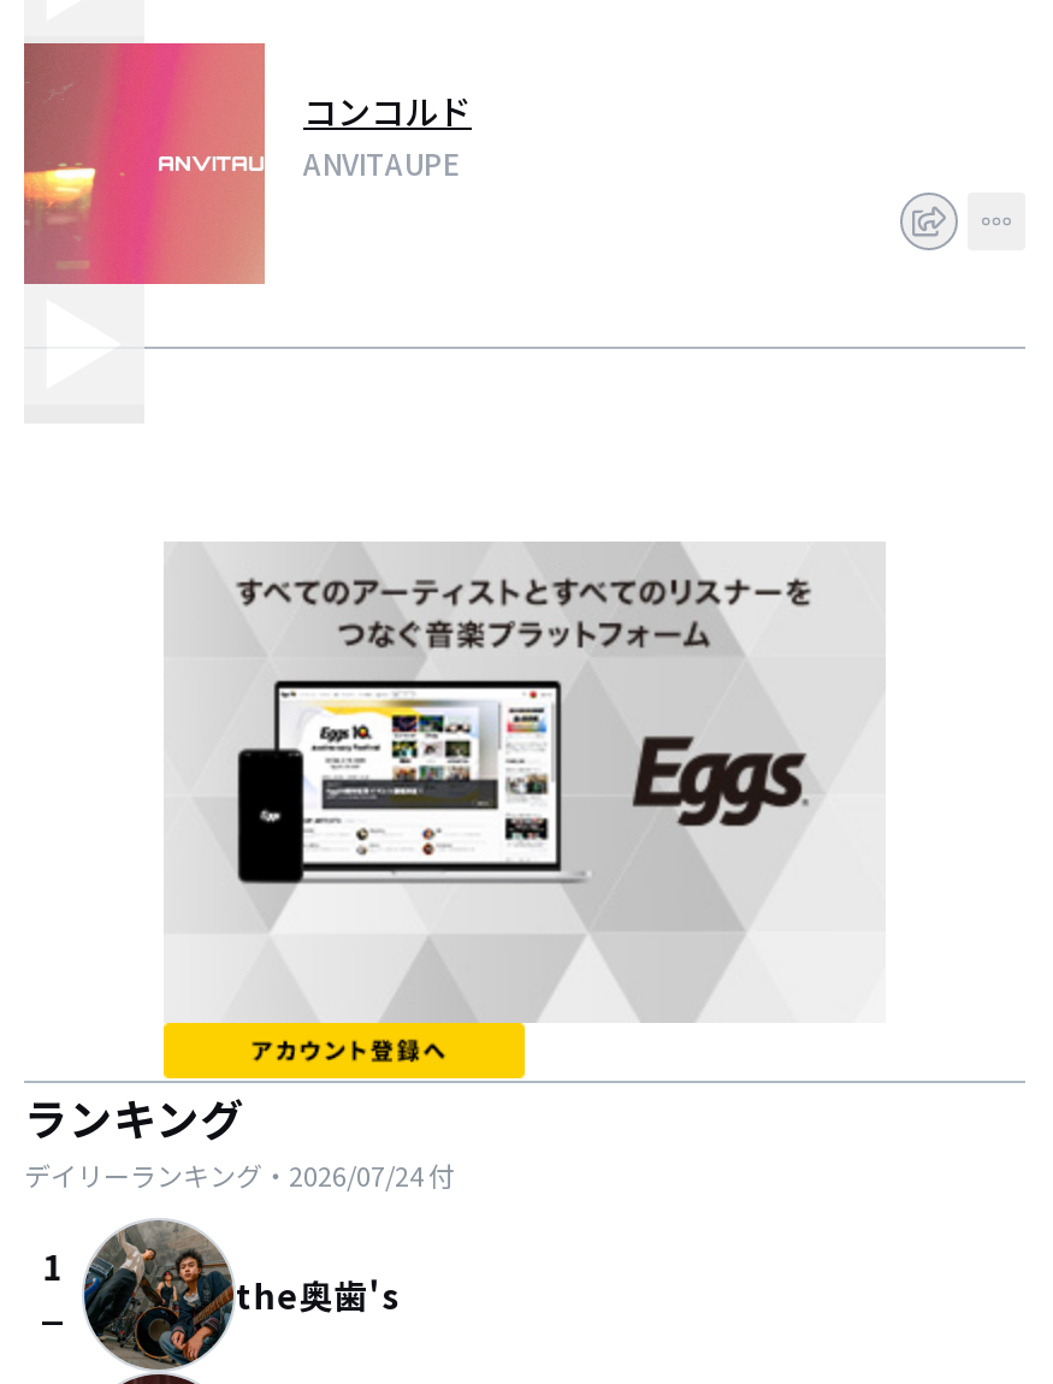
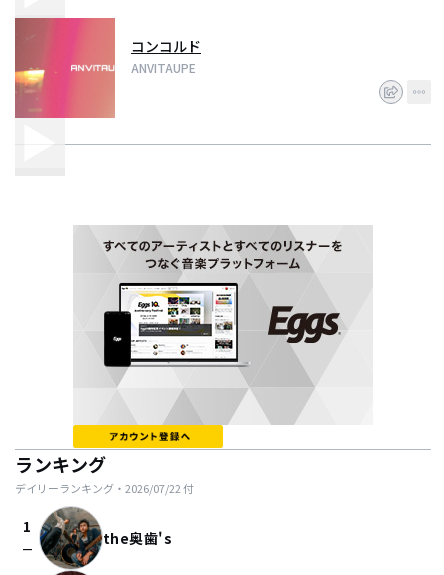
[24,1155,455,1194] デイリーランキング・2026/07/24付 -> [15,480,194,496] デイリーランキング・2026/07/22付

